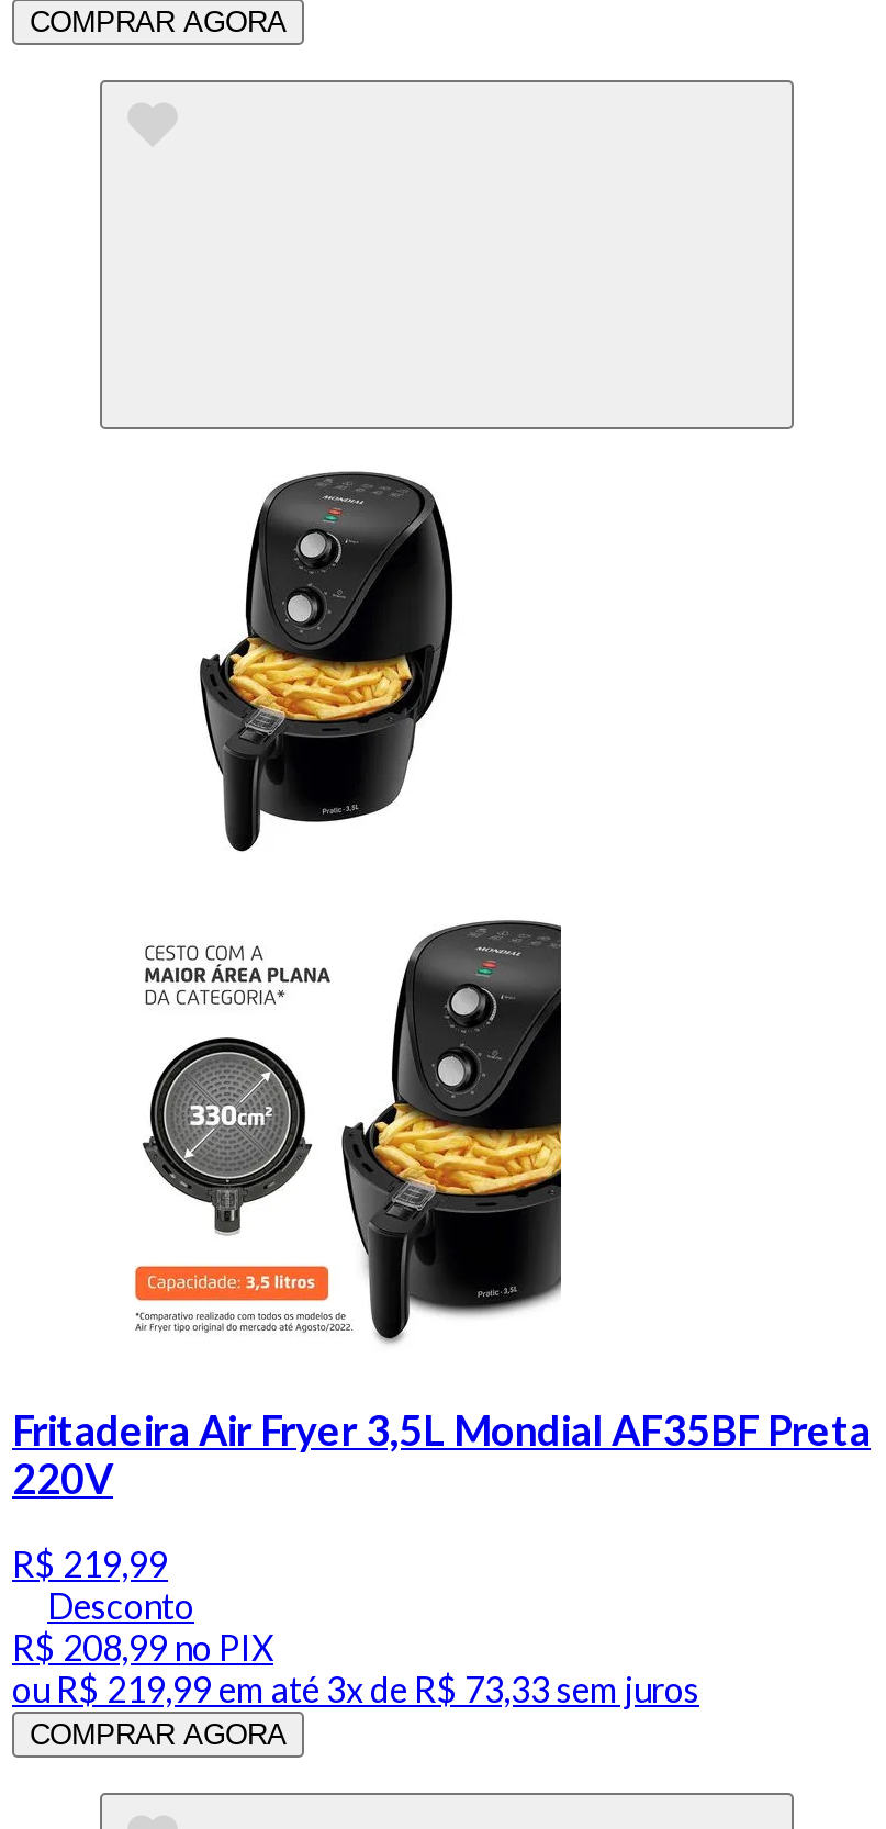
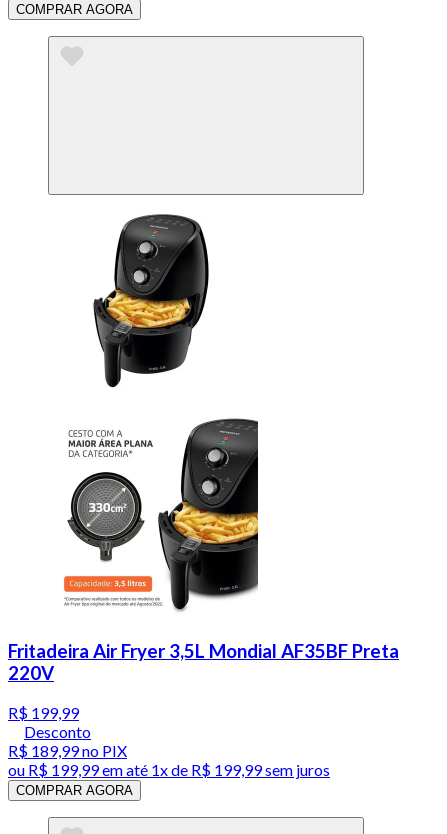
[12,1543,168,1585] R$ 219,99 -> [8,703,79,722] R$ 199,99
[12,1627,273,1668] R$ 208,99 no PIX -> [8,741,127,760] R$ 189,99 no PIX
[12,1668,699,1710] ou R$ 219,99 em até 3x de R$ 73,33 sem juros -> [8,760,330,779] ou R$ 199,99 em até 1x de R$ 199,99 sem juros

